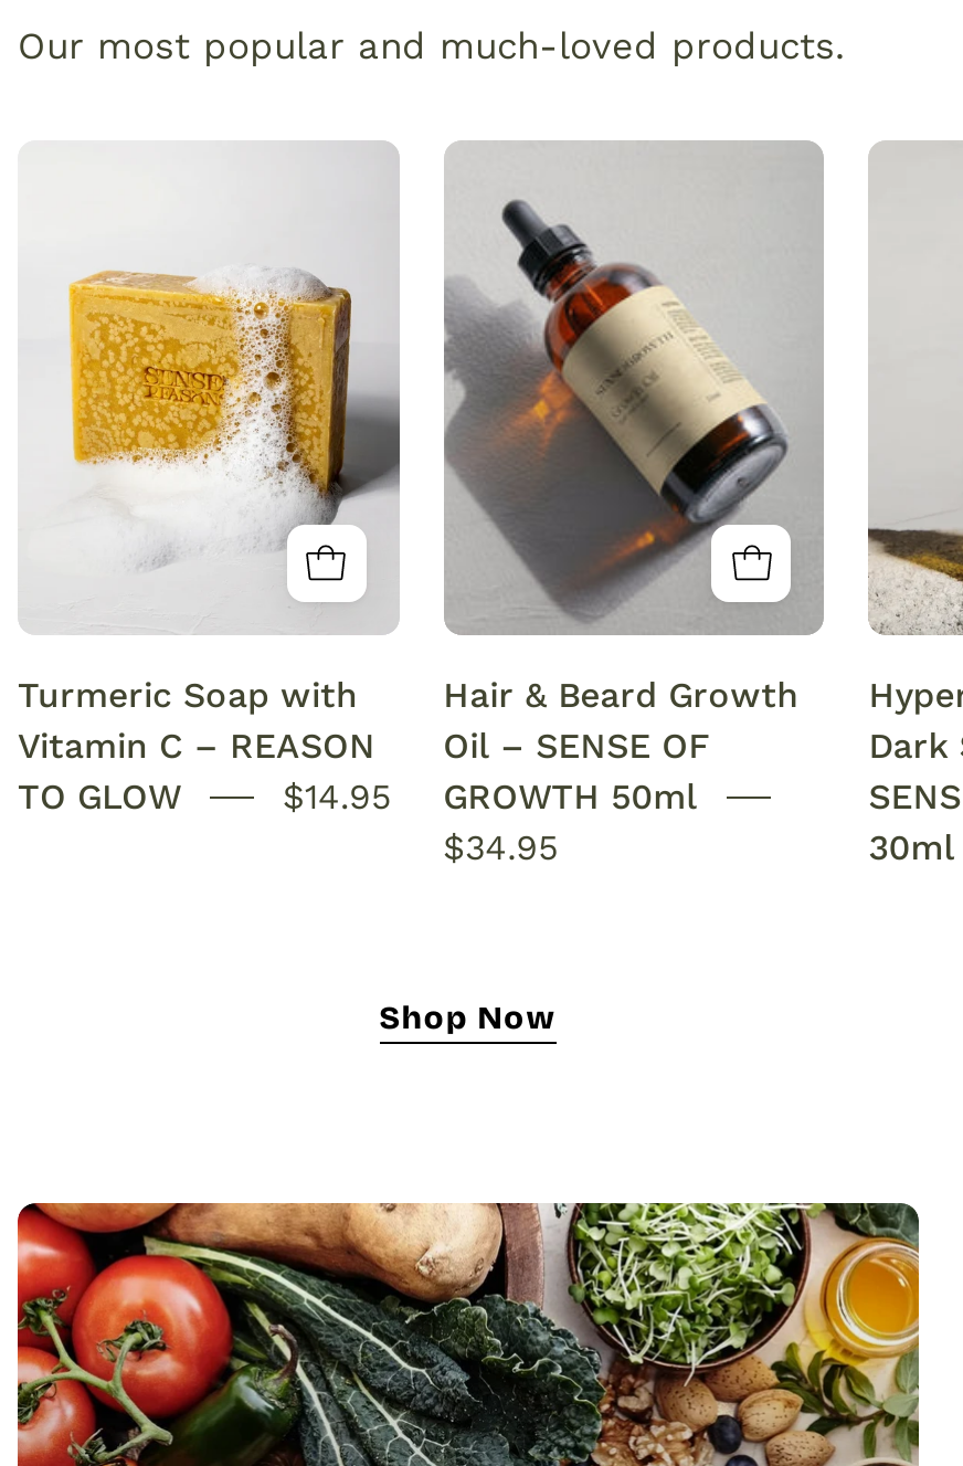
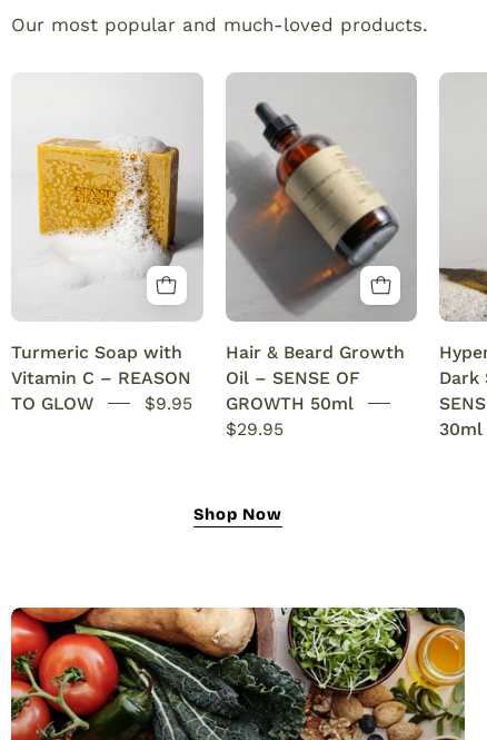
[283,777,697,819] $14.95 GROWTH 50ml -> [145,393,353,414] $9.95 GROWTH 50ml
[443,828,558,870] $34.95 -> [225,419,283,440] $29.95

